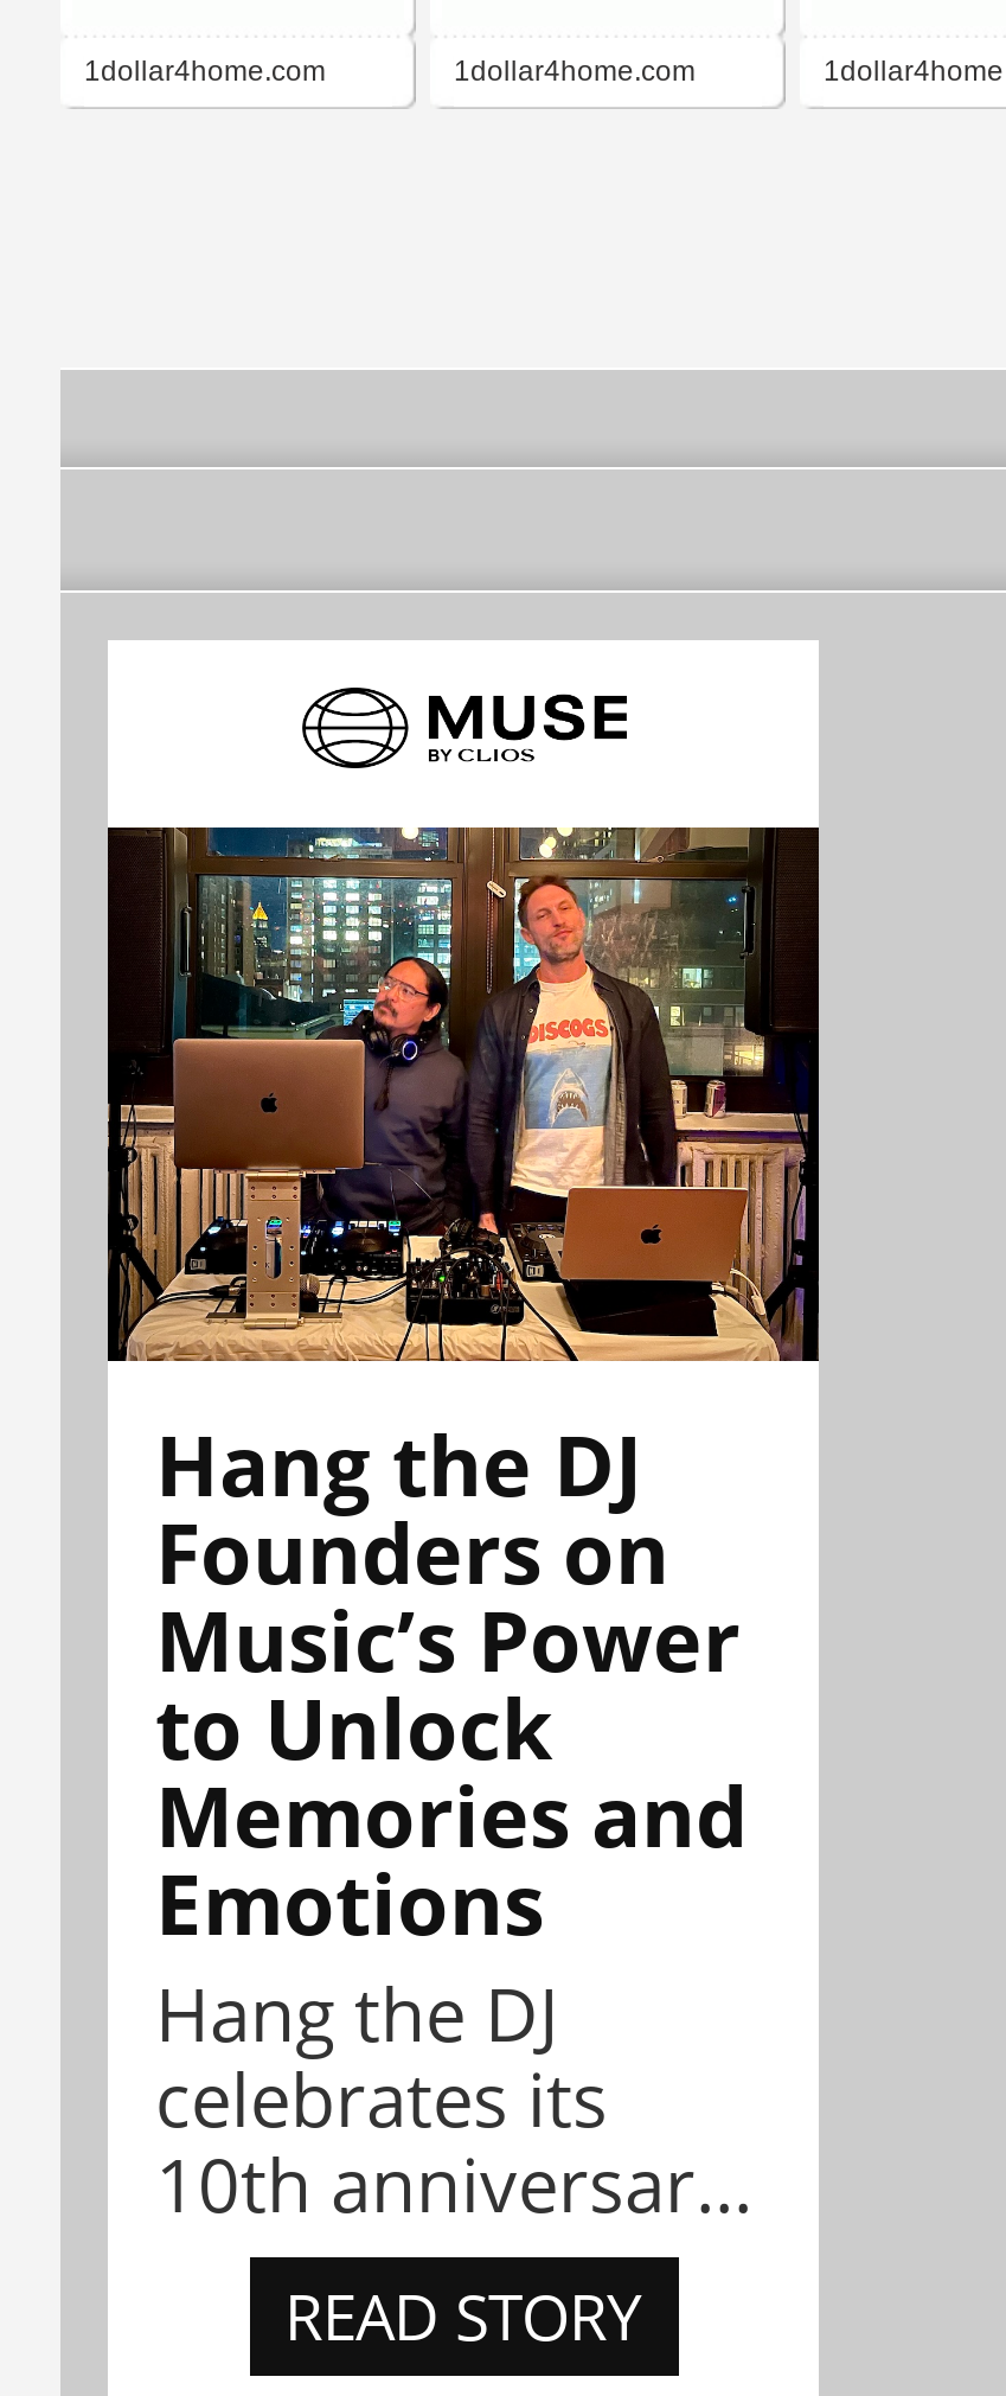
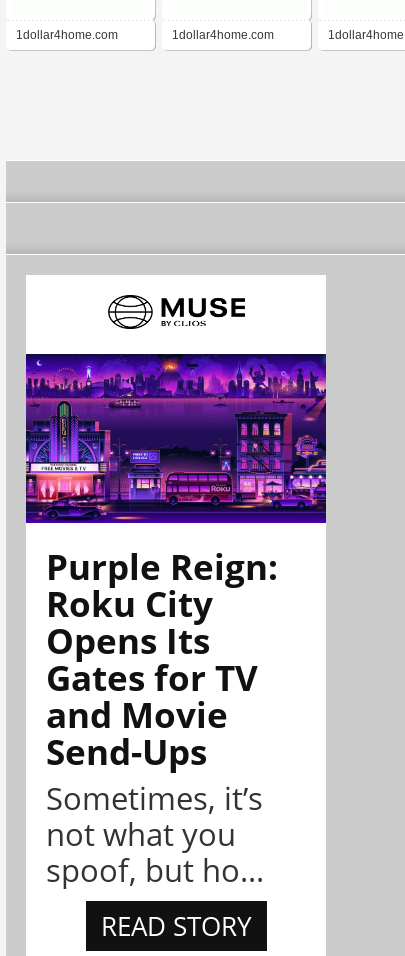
[105,825,821,2234] [image] | Hang the DJ | Founders on | Music’s Power | to Unlock | Memories and | Emotions | Hang the DJ | celebrates its | 10th anniversar... -> [25,353,327,891] [image] | Purple Reign: | Roku City | Opens Its | Gates for TV | and Movie | Send-Ups | Sometimes, it’s | not what you | spoof, but ho...

